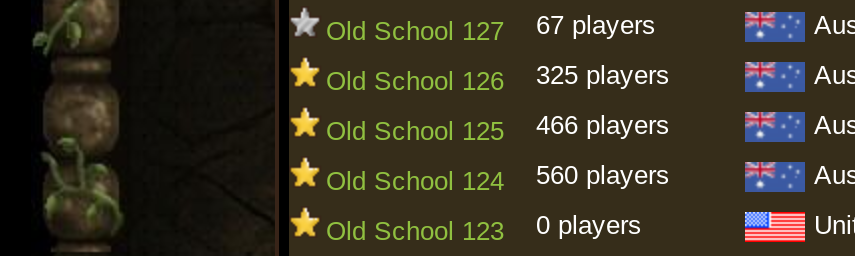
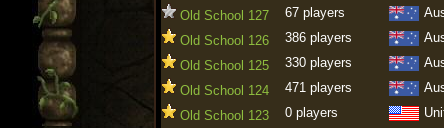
[326,60,670,96] Old School 126 325 players -> [179,30,351,48] Old School 126 386 players
[326,110,670,146] Old School 125 466 players -> [179,55,351,73] Old School 125 330 players
[326,160,670,196] Old School 124 560 players -> [179,80,351,98] Old School 124 471 players

